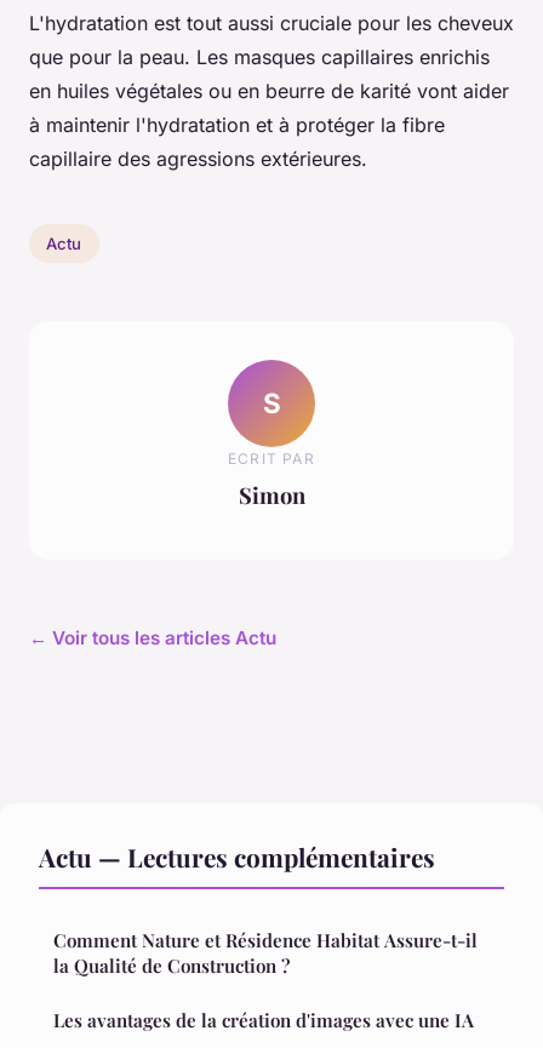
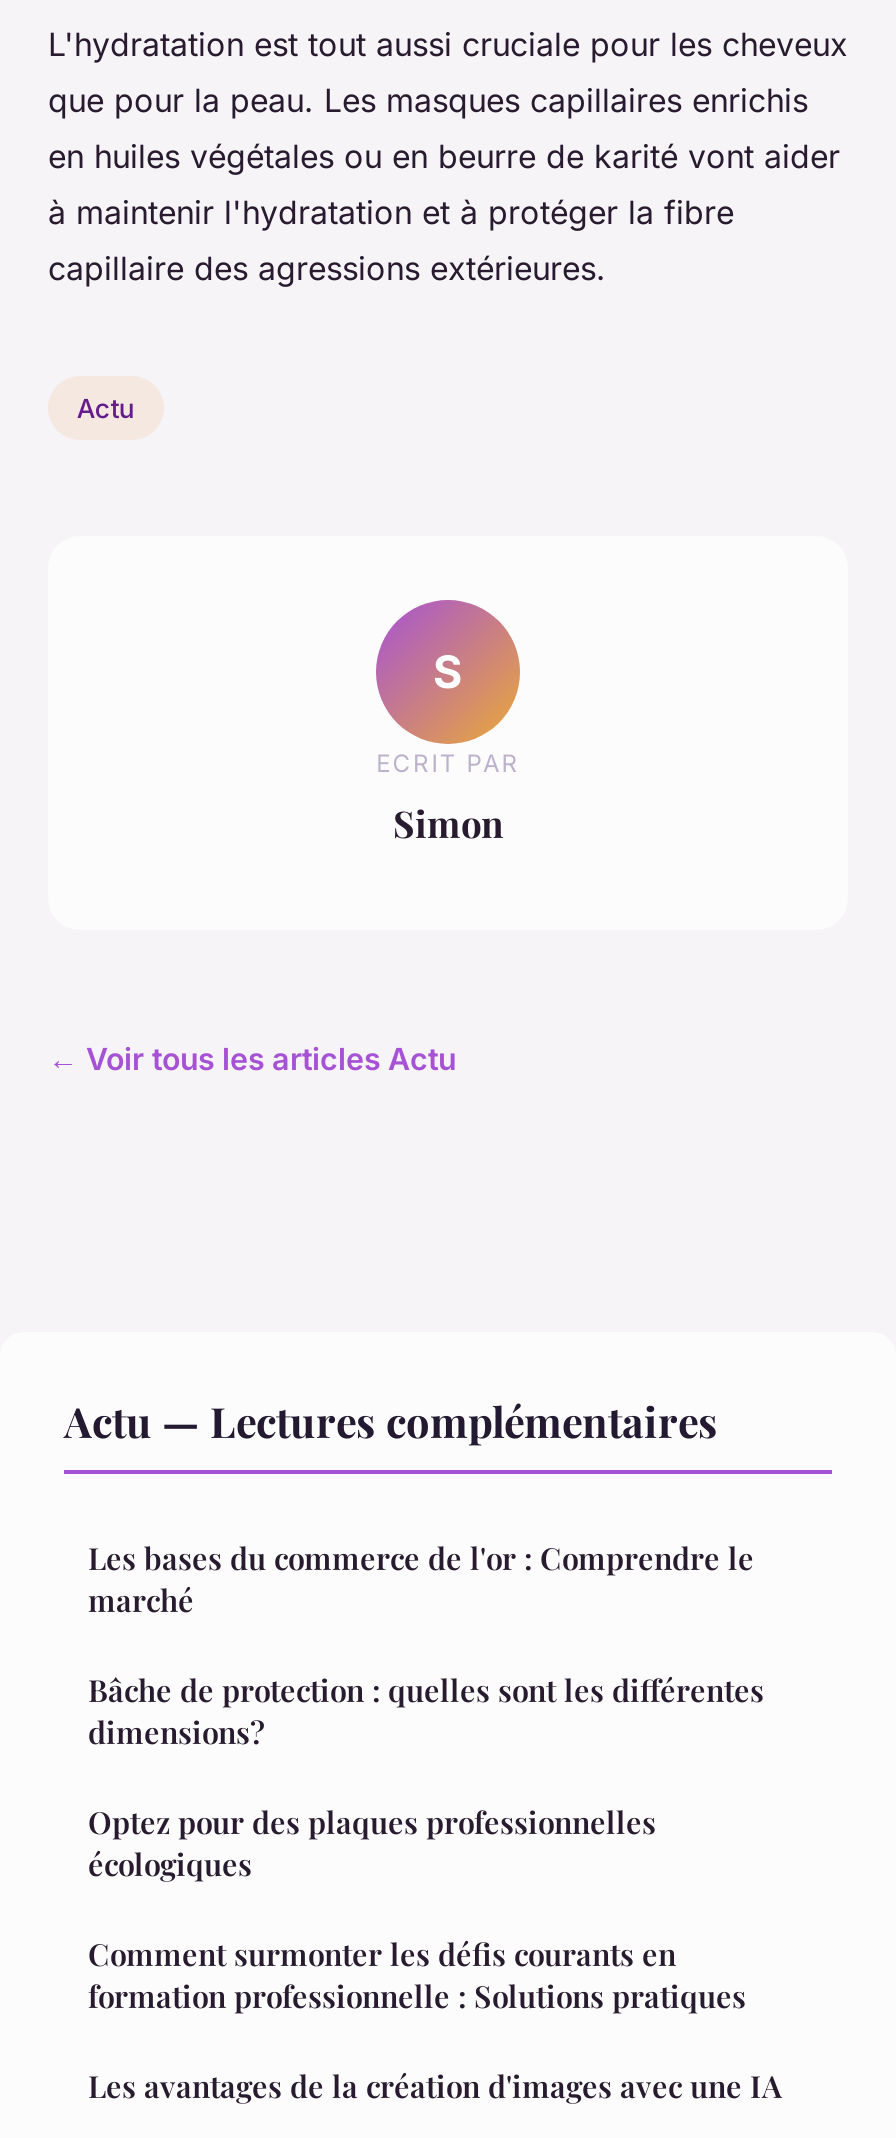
[53,929,478,978] Comment Nature et Résidence Habitat Assure-t-il | la Qualité de Construction ? -> [88,1539,764,2017] Les bases du commerce de l'or : Comprendre le | marché | Bâche de protection : quelles sont les différentes | dimensions? | Optez pour des plaques professionnelles | écologiques | Comment surmonter les défis courants en | formation professionnelle : Solutions pratiques

